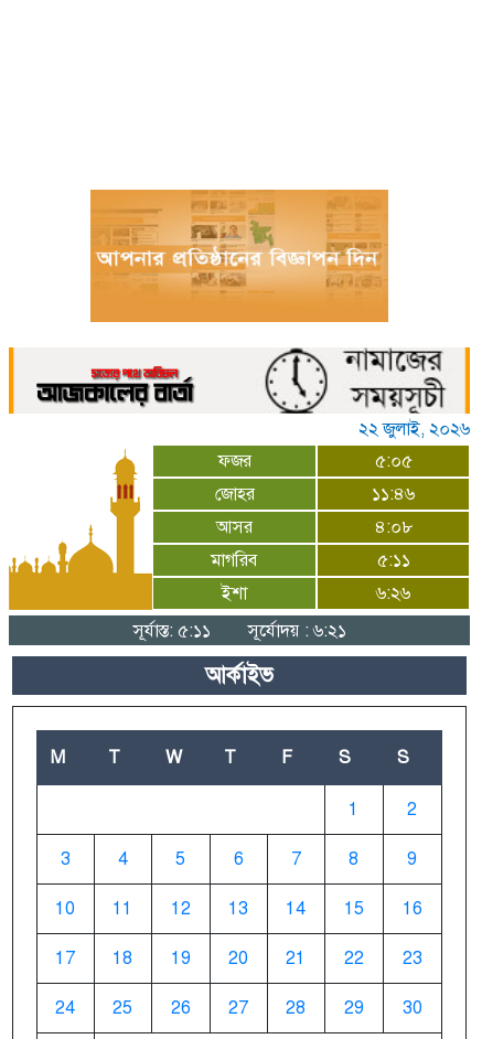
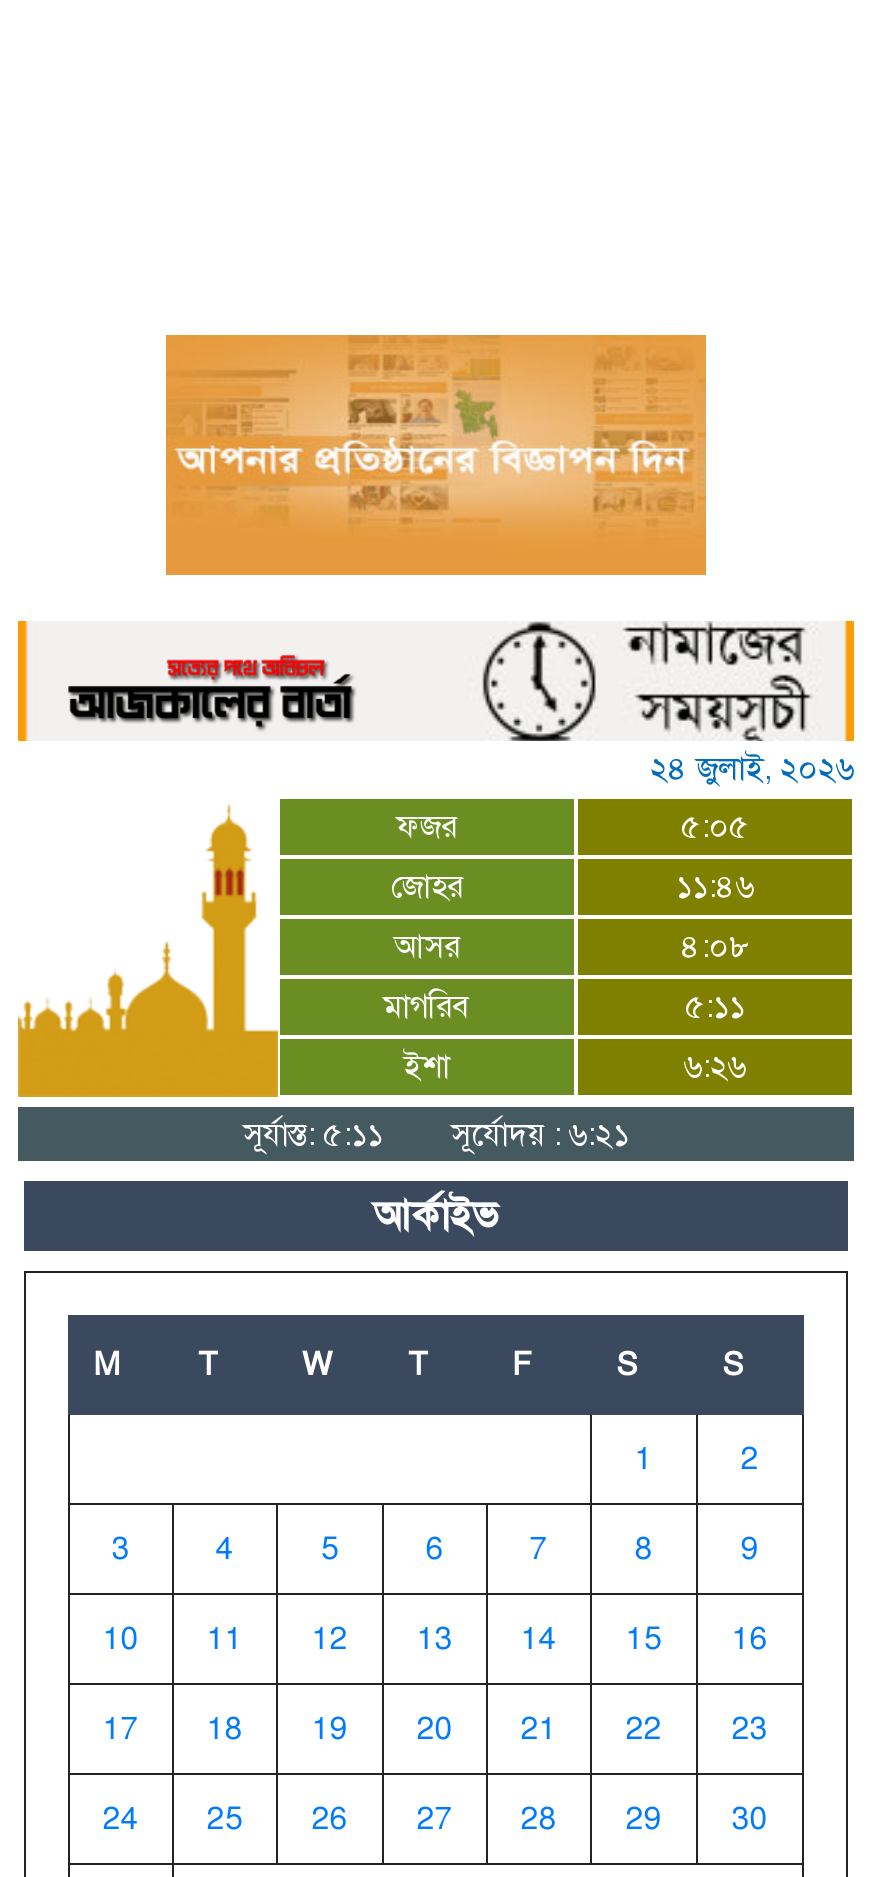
[358,417,470,440] ২২ জুলাই, ২০২৬ -> [650,747,854,789] ২৪ জুলাই, ২০২৬

